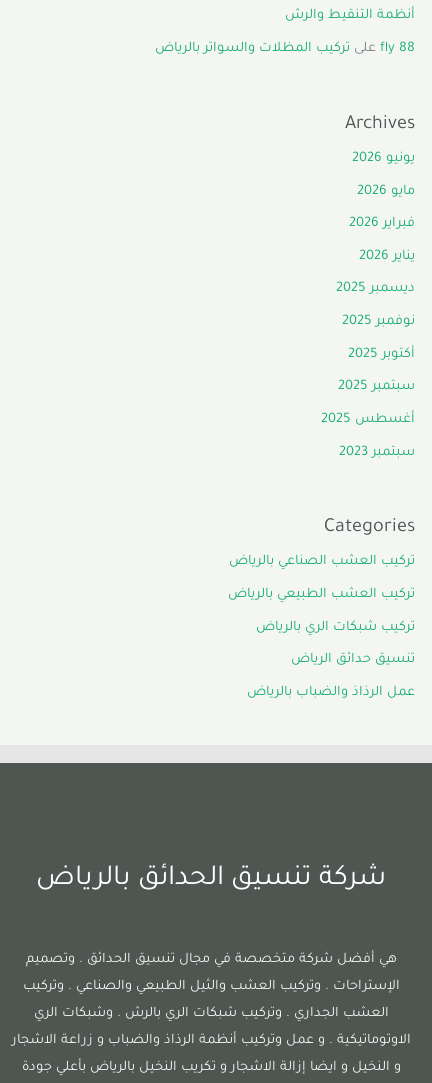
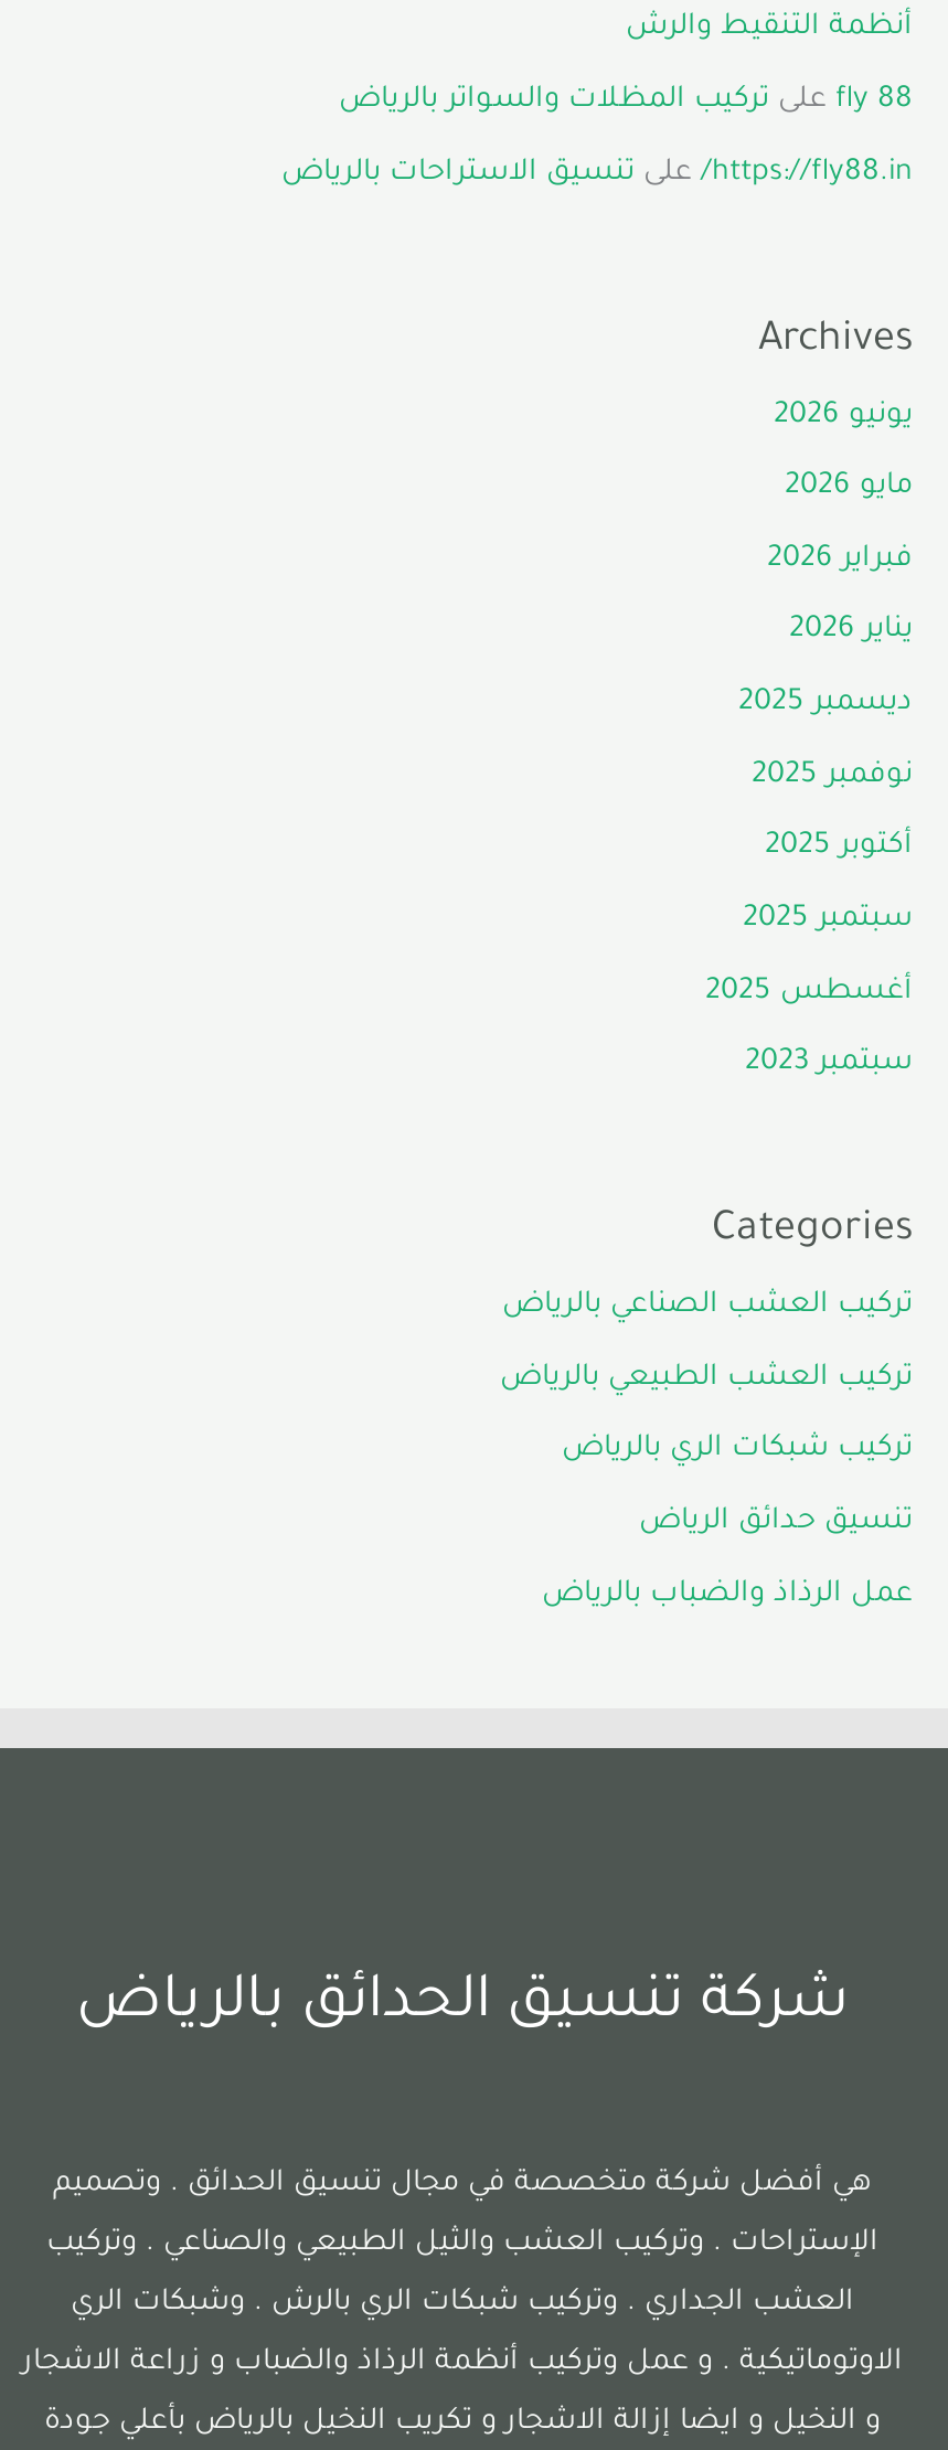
none -> [281,158,913,189] https://fly88.in/ على تنسيق الاستراحات بالرياض

